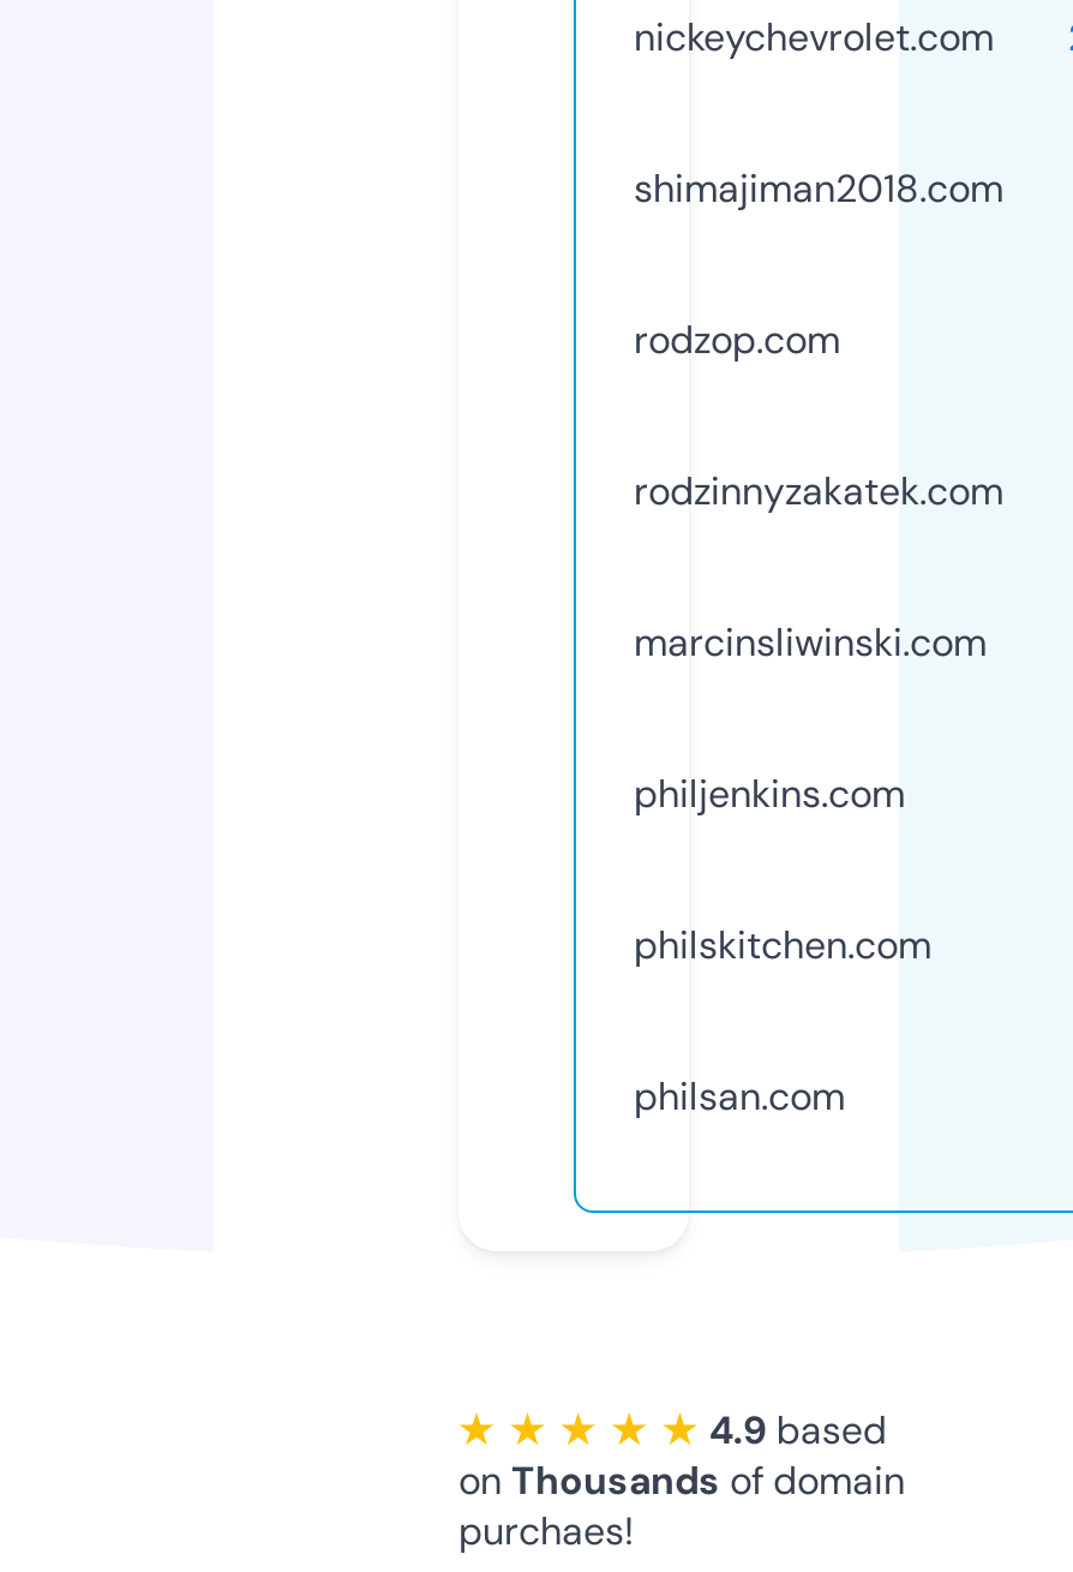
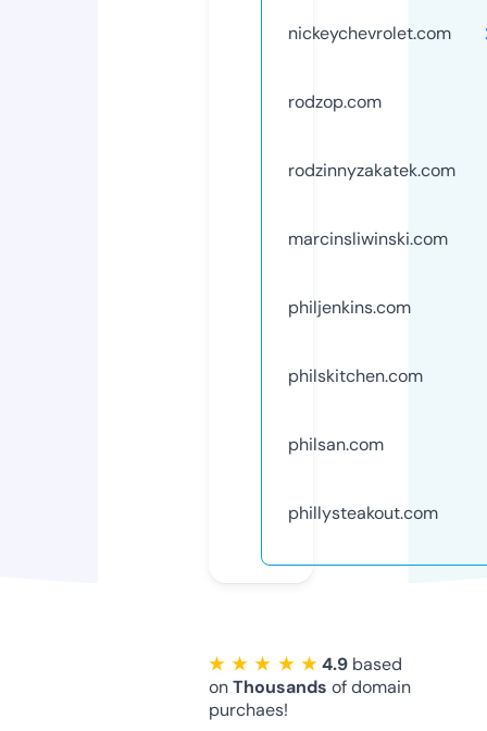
[634,163,1003,213] shimajiman2018.com -> none
moved [634,314,1003,1121] -> [288,90,455,456]: rodzop.com | rodzinnyzakatek.com | marcinsliwinski.com | philjenkins.com | philskitchen.com | philsan.com
none -> [288,501,438,524] phillysteakout.com

